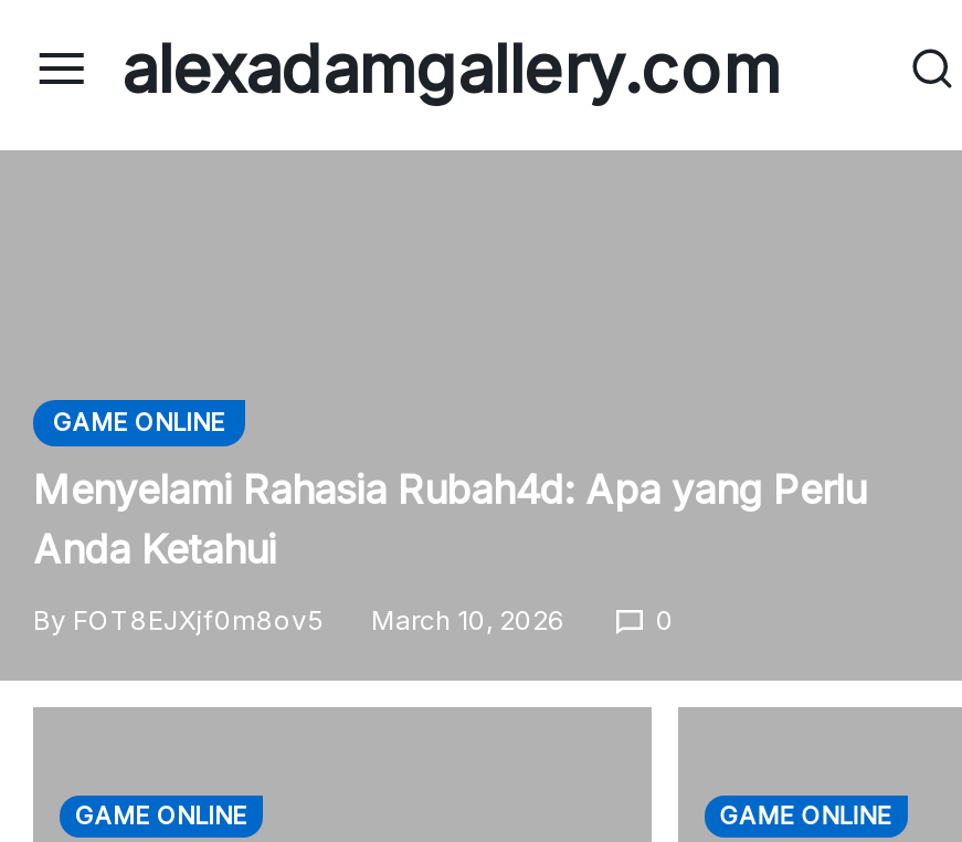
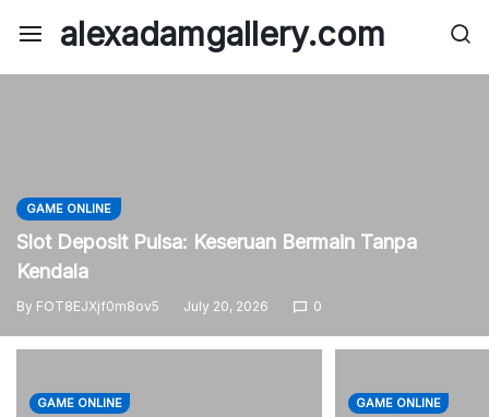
[33,466,866,572] Menyelami Rahasia Rubah4d: Apa yang Perlu | Anda Ketahui -> [16,230,417,283] Slot Deposit Pulsa: Keseruan Bermain Tanpa | Kendala
[33,603,565,636] By FOT8EJXjf0m8ov5 March 10, 2026 -> [16,298,269,314] By FOT8EJXjf0m8ov5 July 20, 2026

